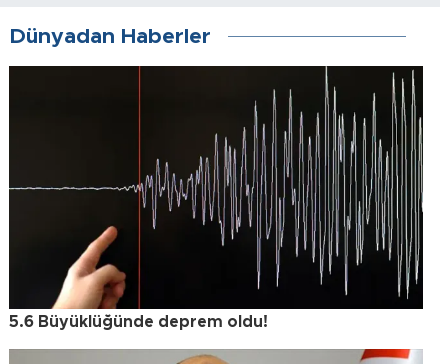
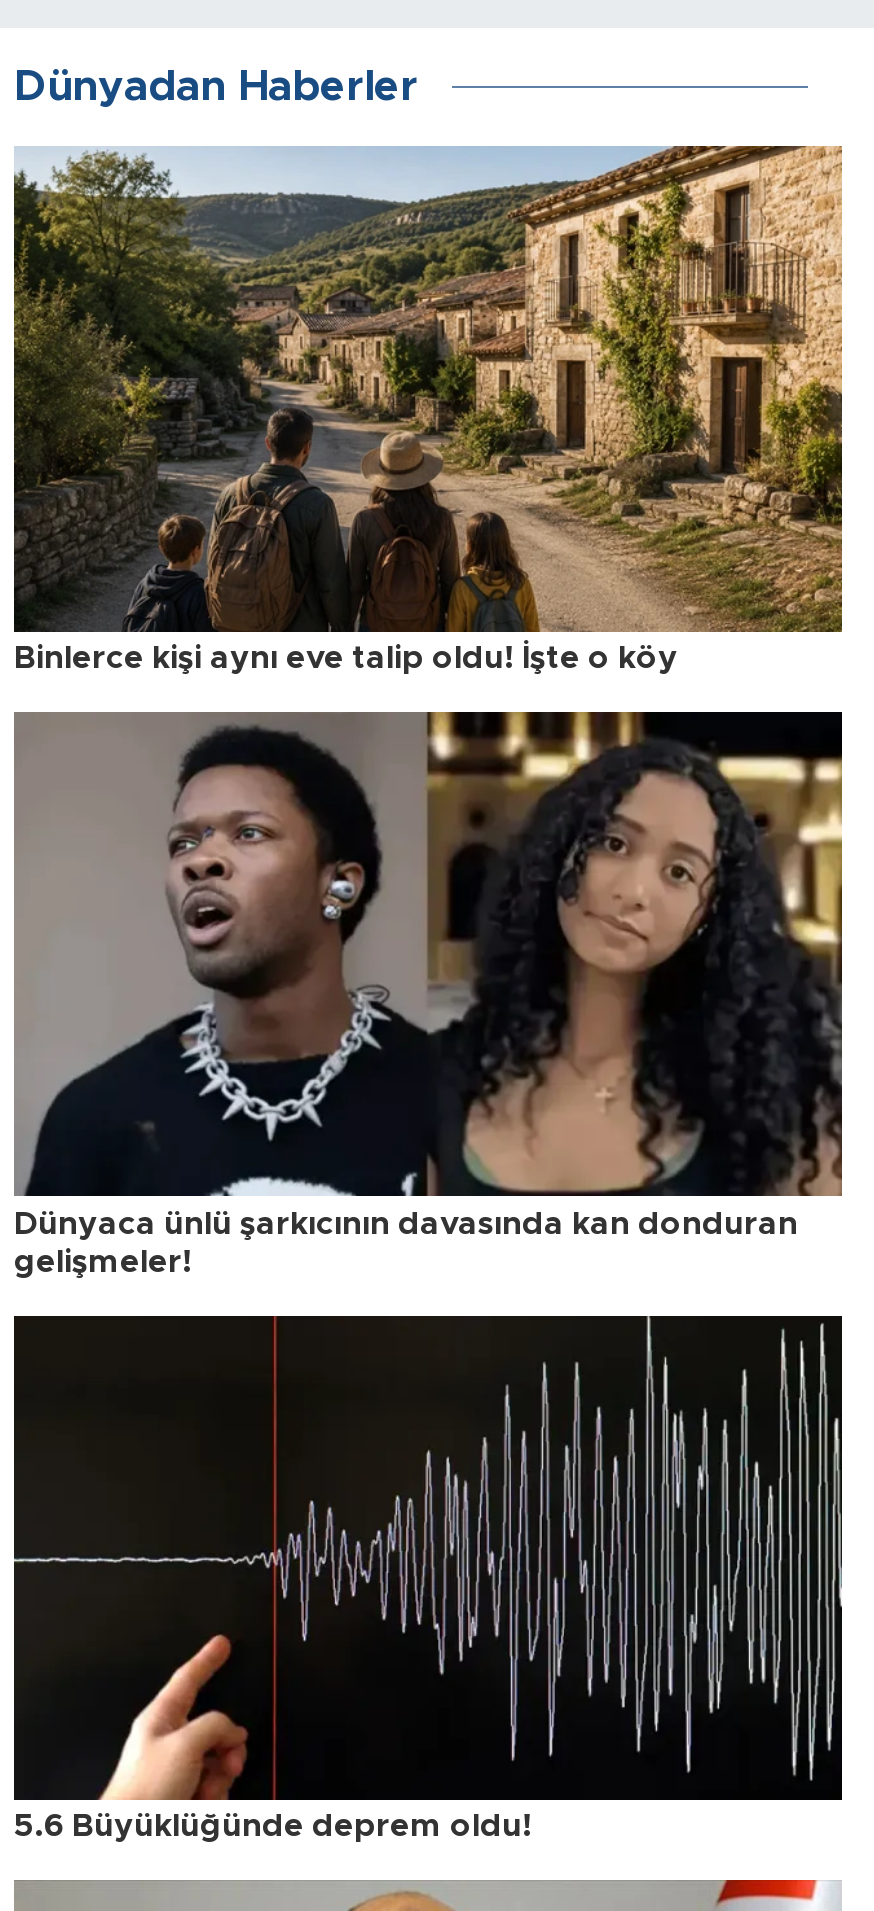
none -> [14,144,844,674] [image] | Binlerce kişi aynı eve talip oldu! İşte o köy
none -> [14,710,844,1277] [image] | Dünyaca ünlü şarkıcının davasında kan donduran | gelişmeler!

